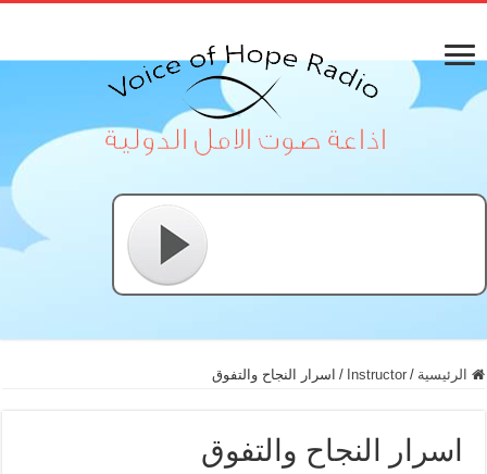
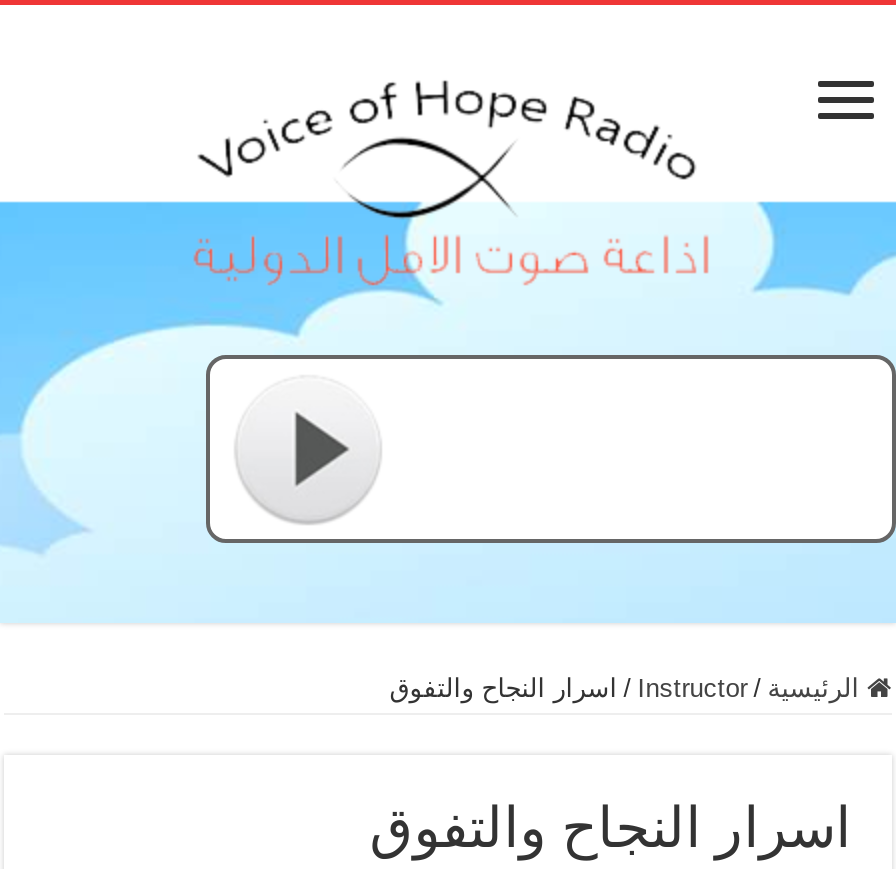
[3,59,484,300] [image] -> [6,109,890,553] [image]

